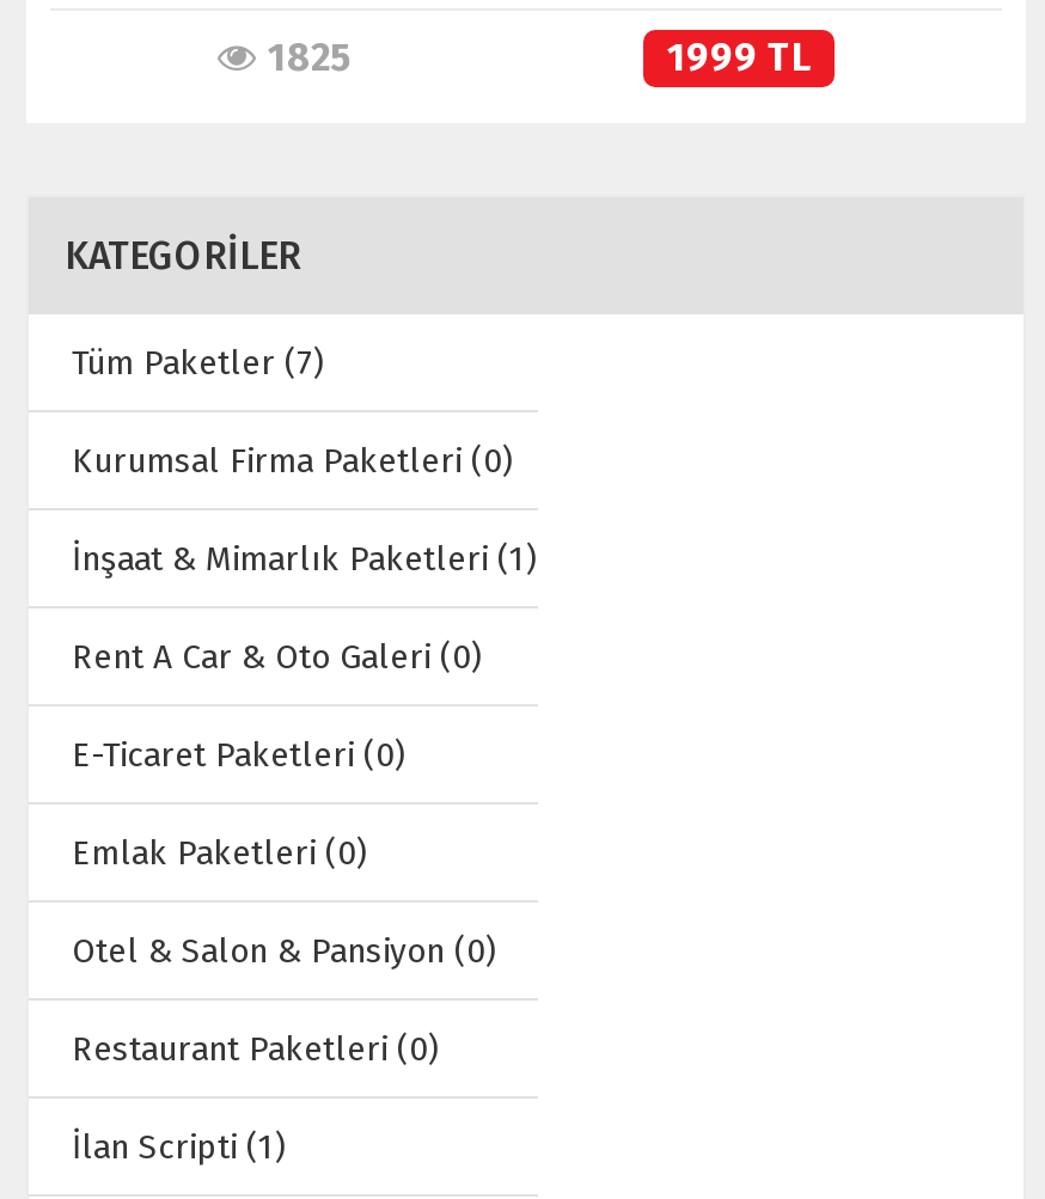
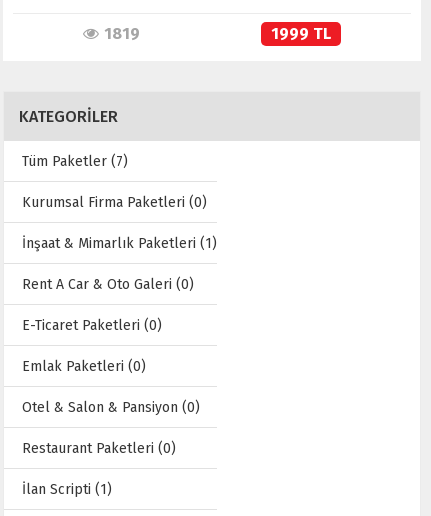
[268,35,352,80] 1825 -> [104,24,140,43] 1819

